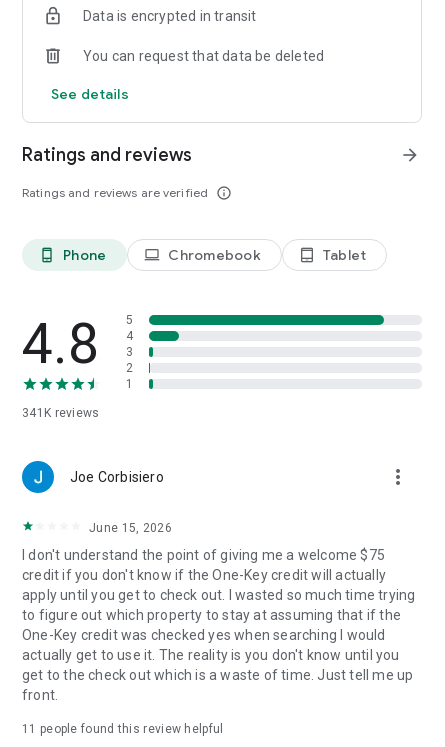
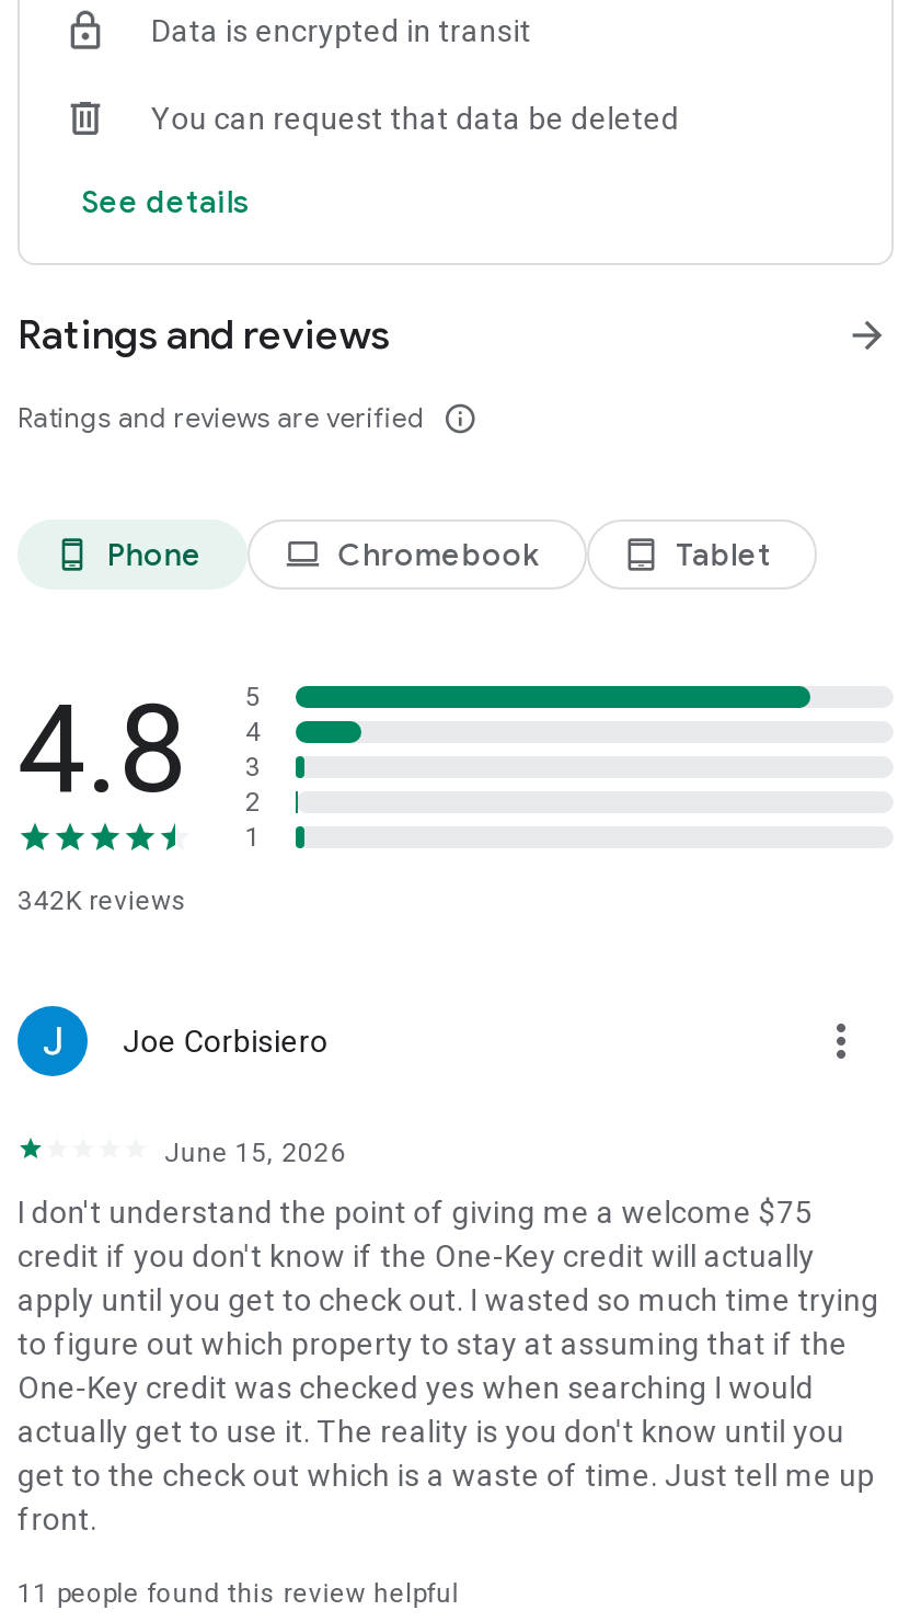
[22,406,100,420] 341K reviews -> [18,885,187,916] 342K reviews

